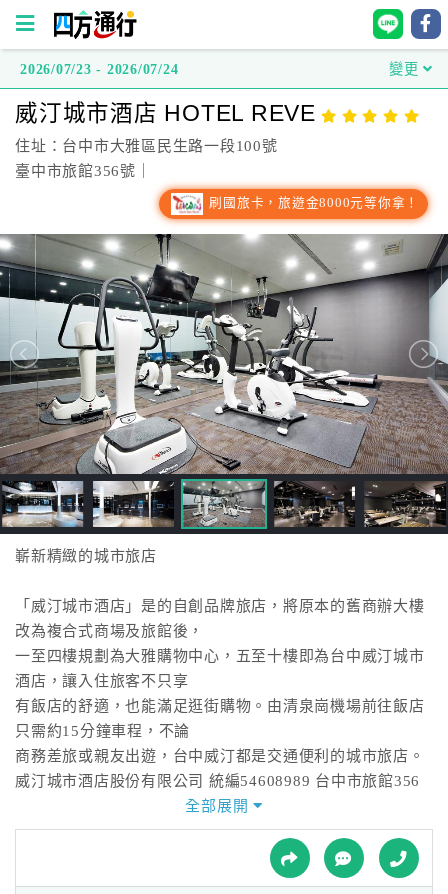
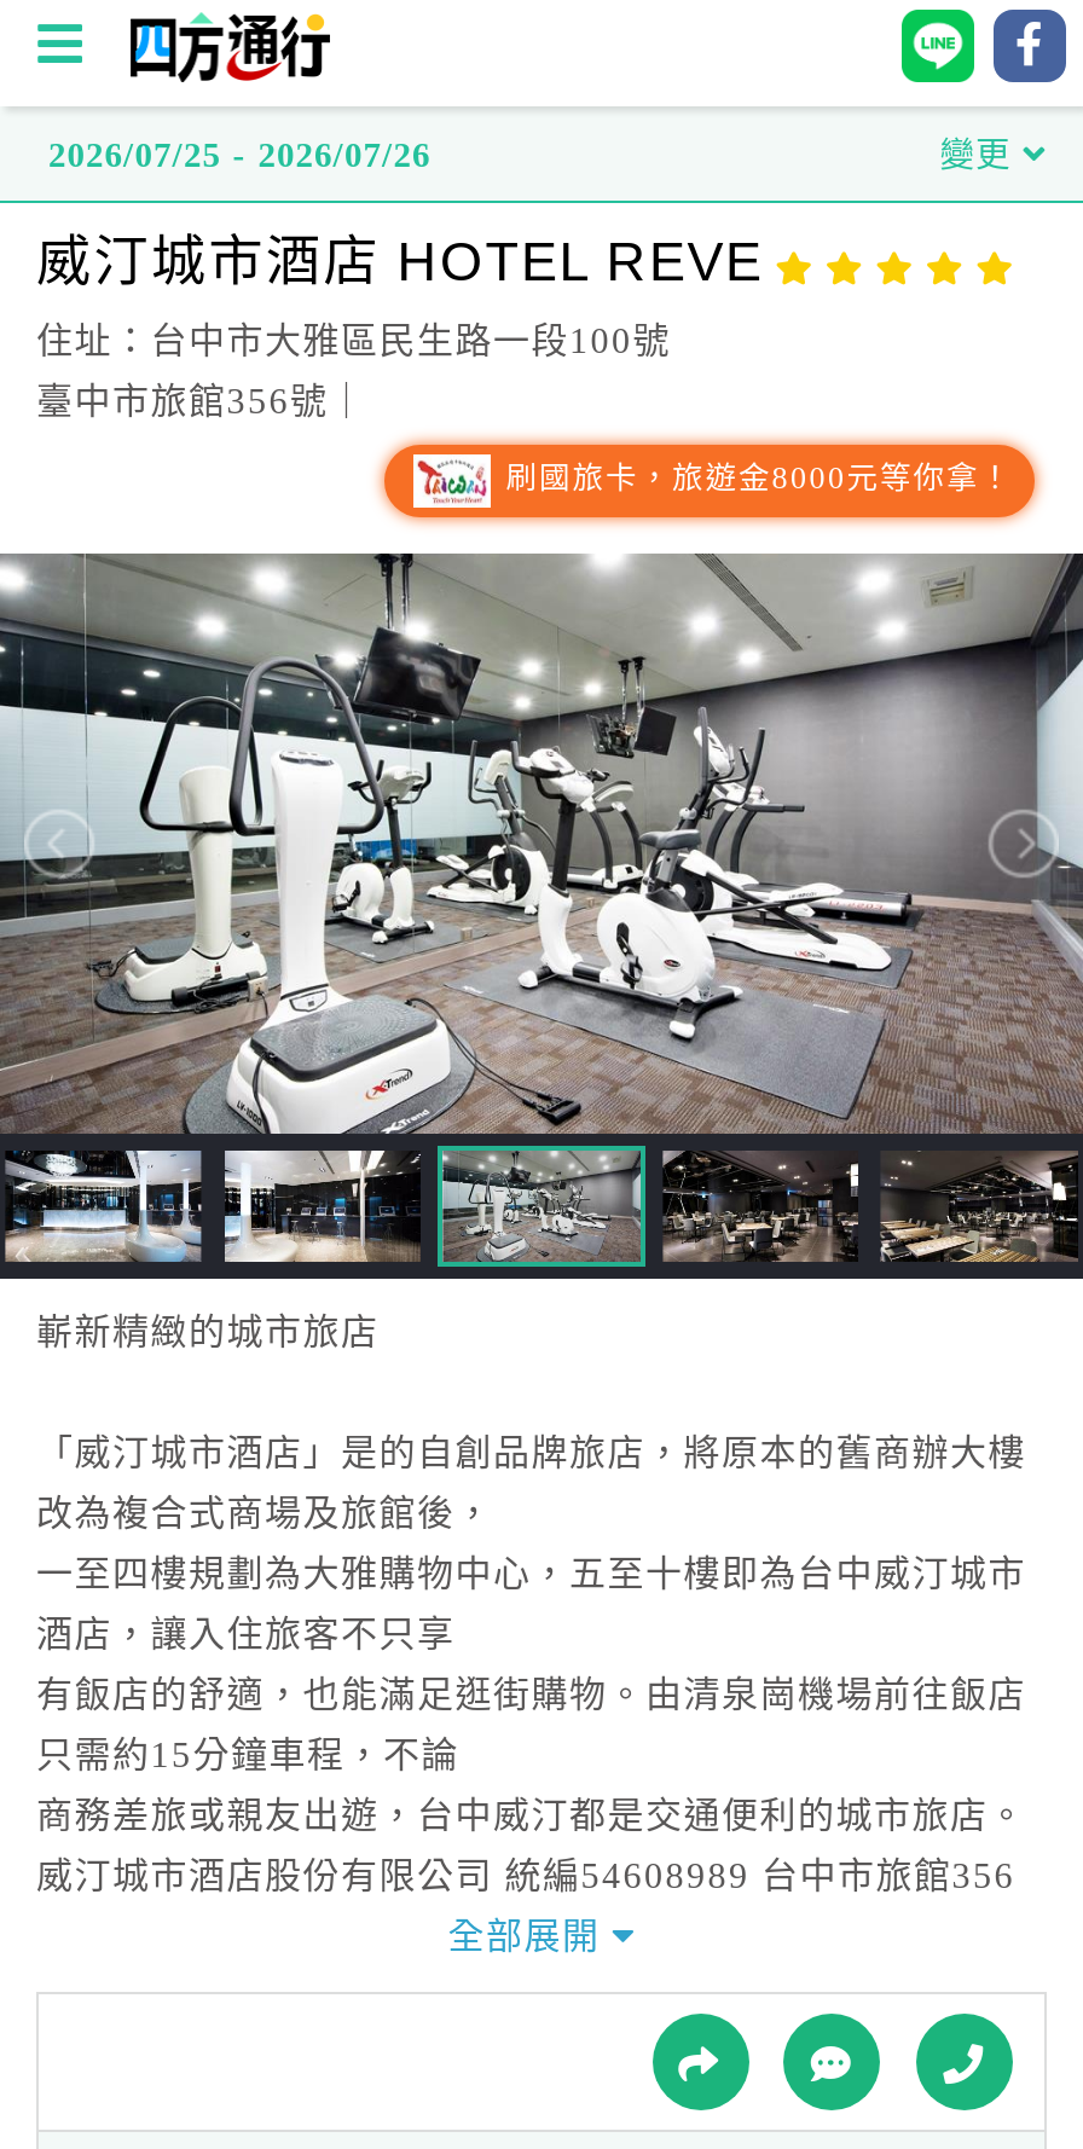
[20,61,178,77] 2026/07/23 - 2026/07/24 -> [48,135,431,174] 2026/07/25 - 2026/07/26

